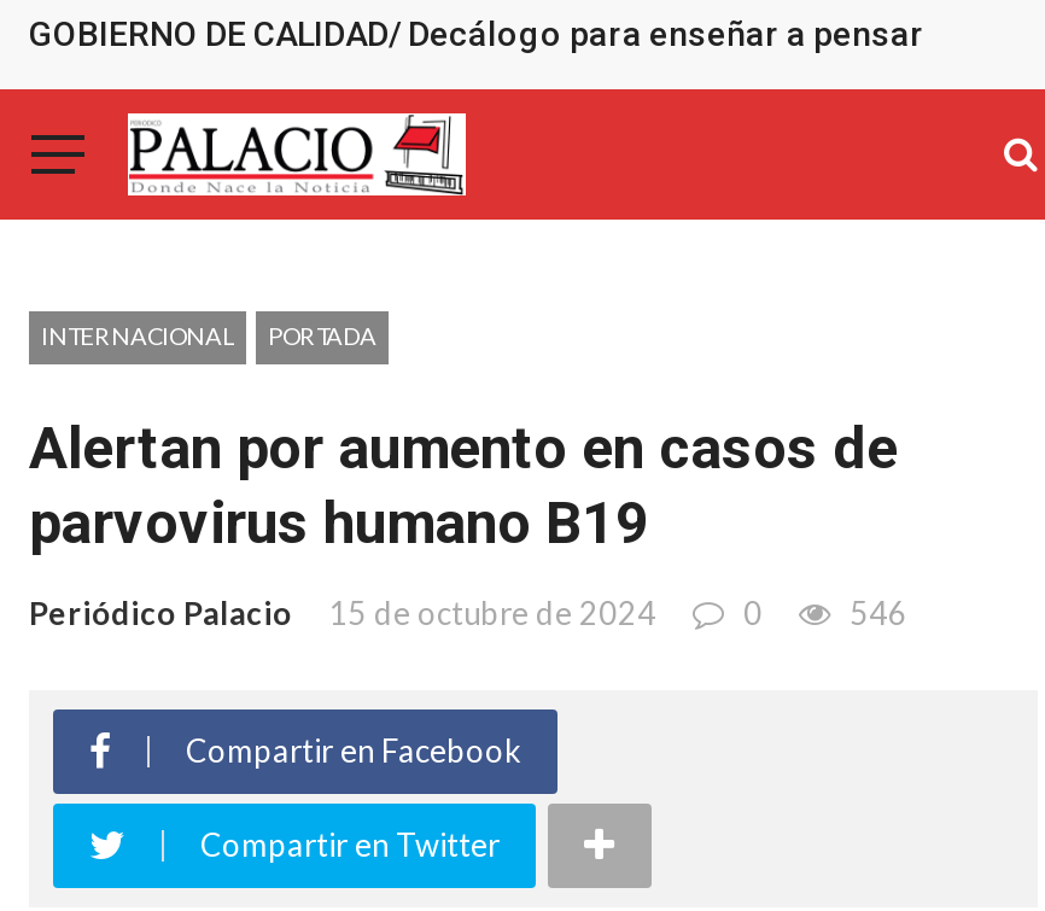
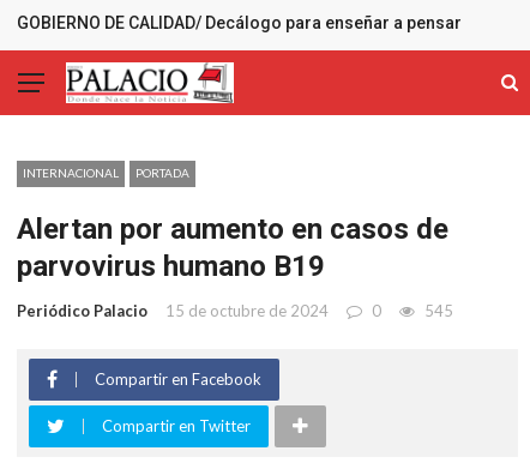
[850,594,907,632] 546 -> [424,301,453,320] 545

